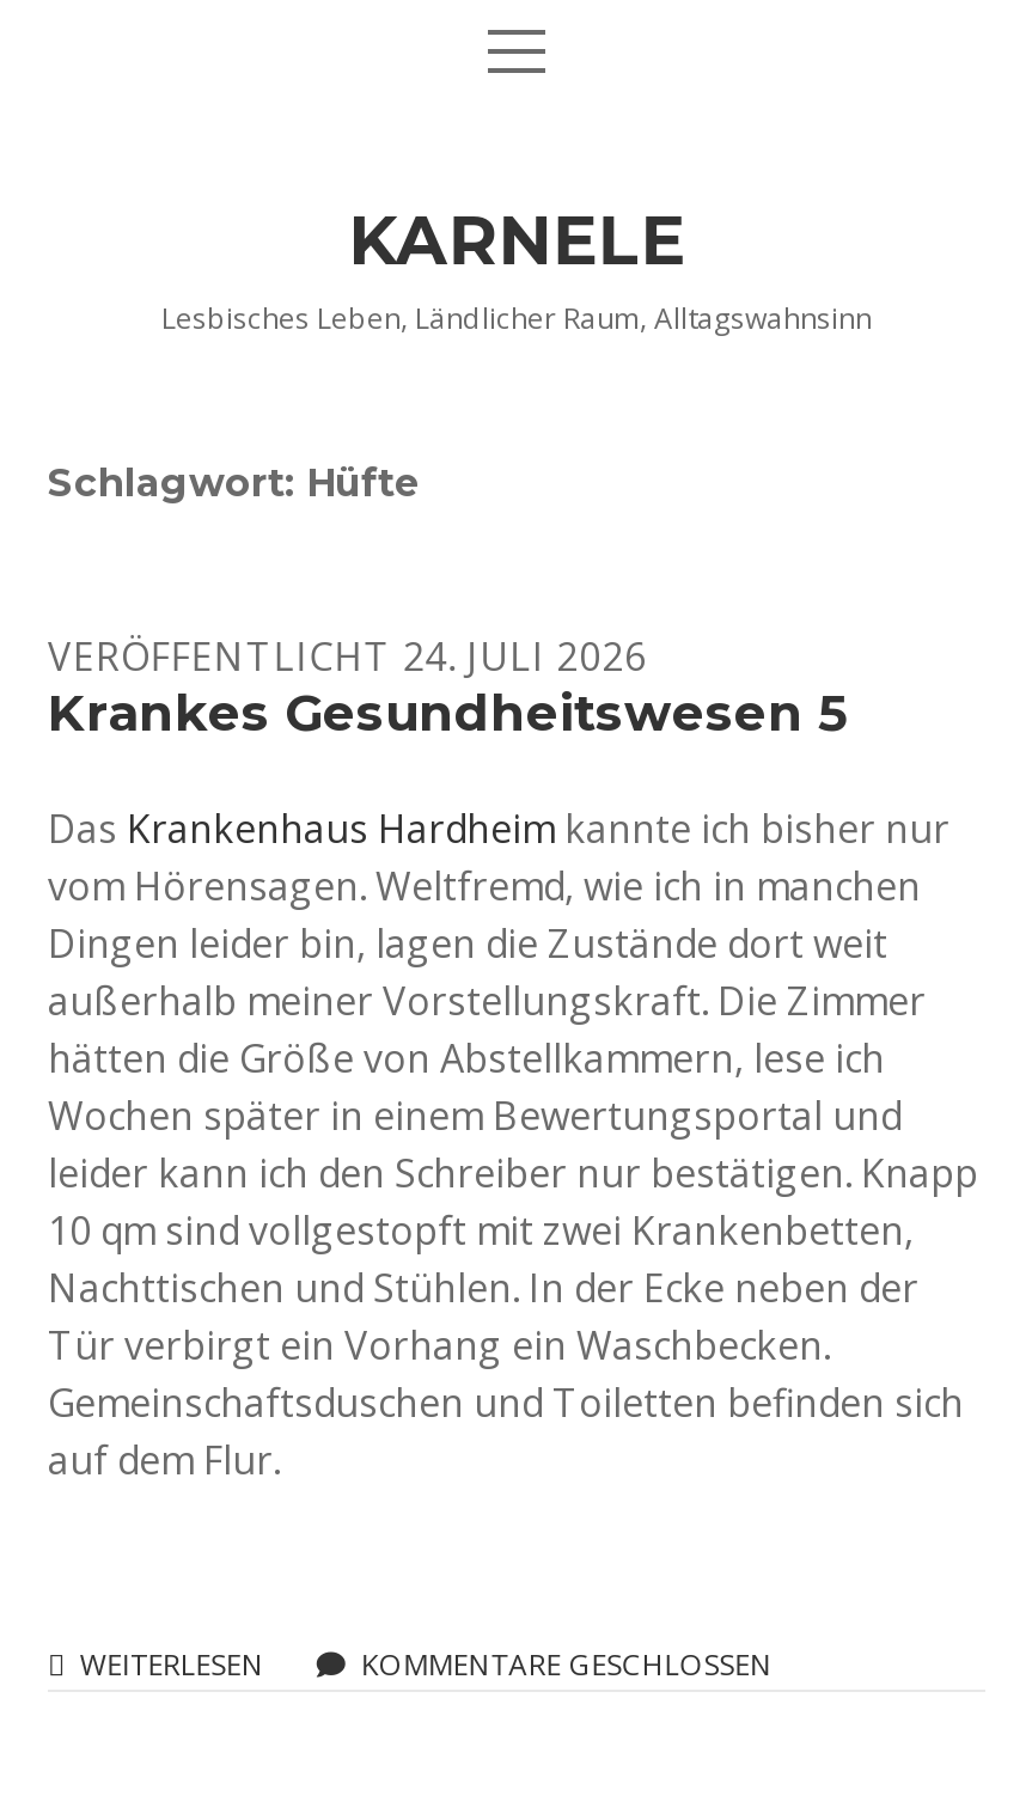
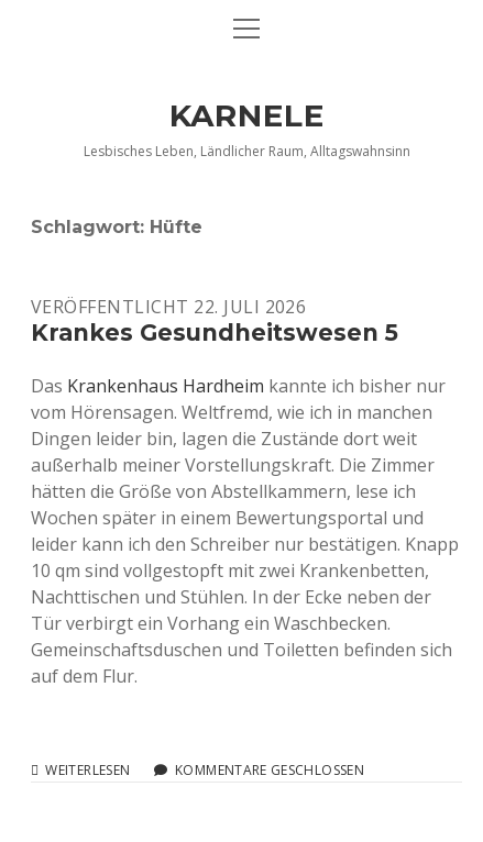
[48,630,647,683] VERÖFFENTLICHT 24. JULI 2026 -> [31,295,306,319] VERÖFFENTLICHT 22. JULI 2026

